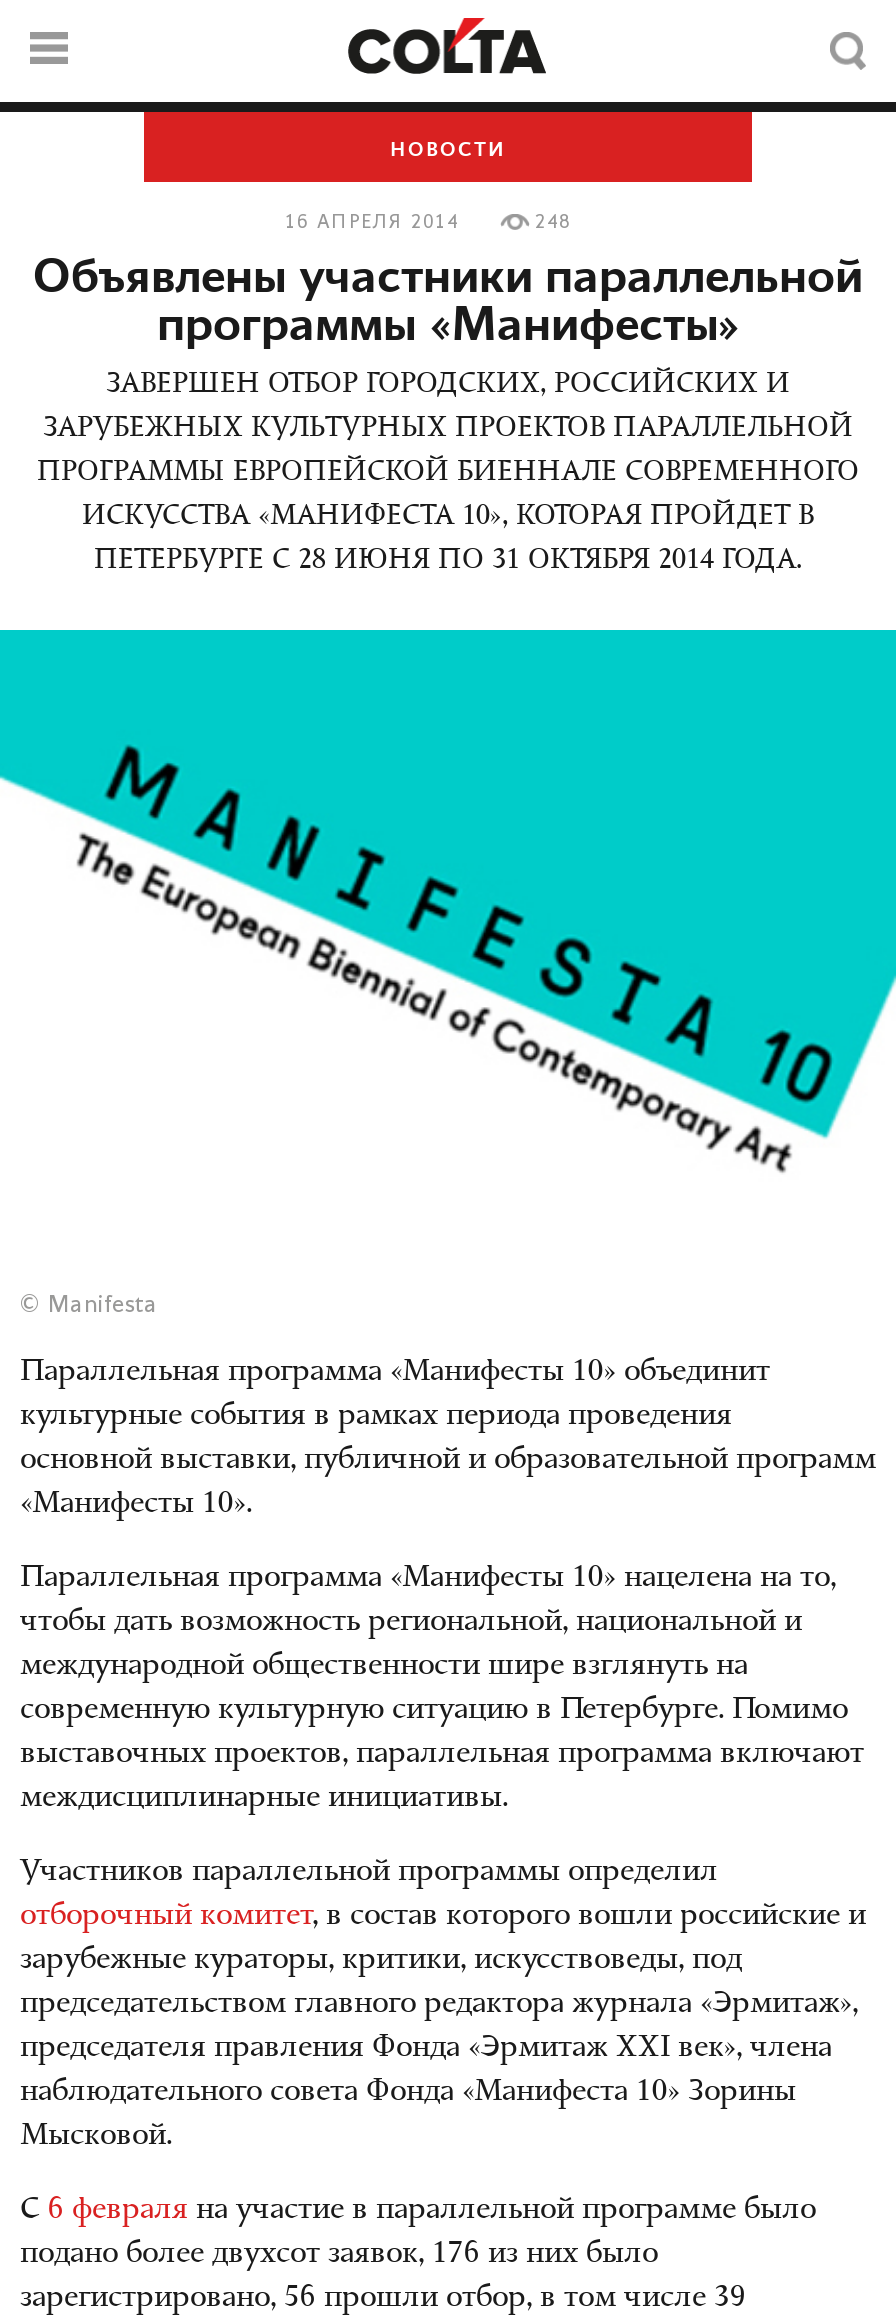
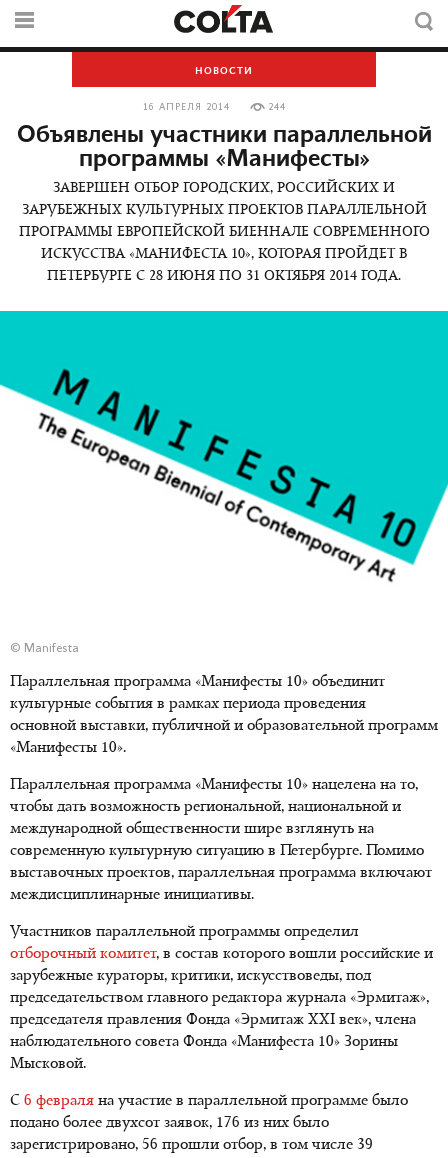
[535,212,571,234] 248 -> [267,102,285,113] 244

